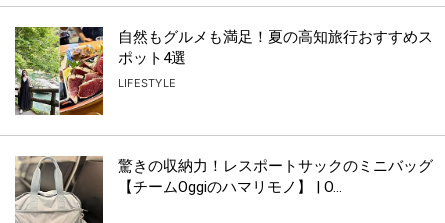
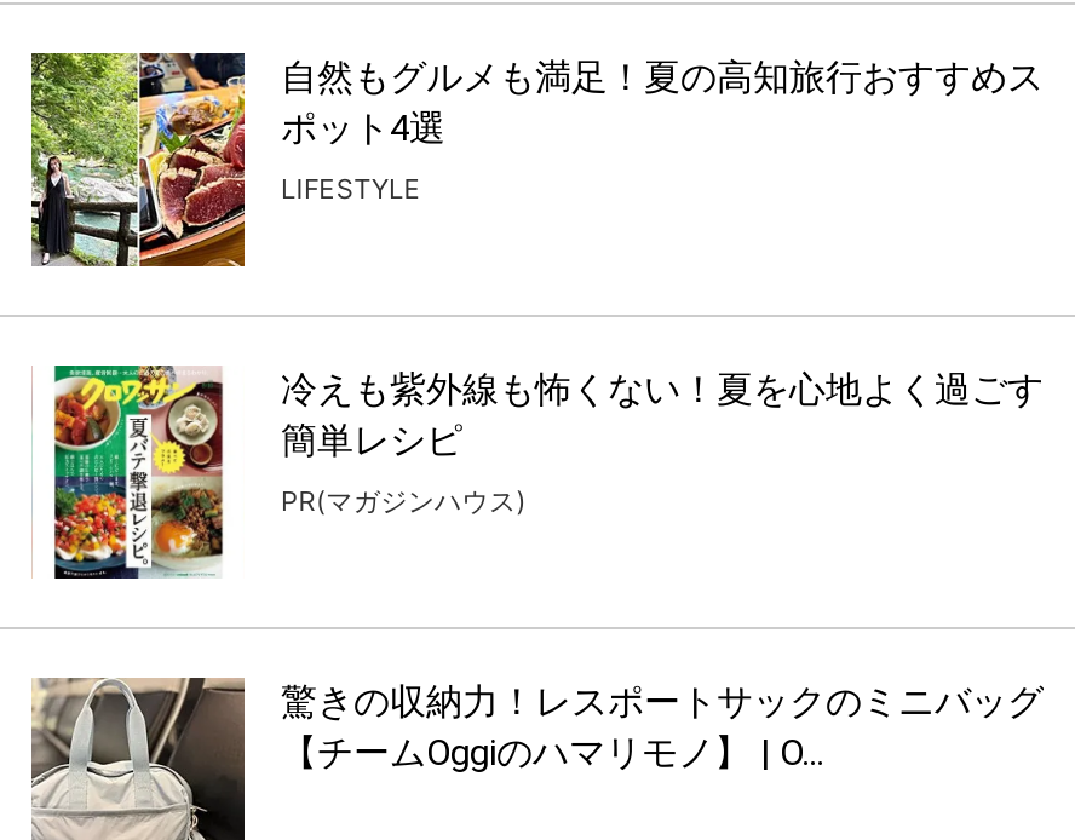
none -> [31,363,1044,579] [image] | 冷えも紫外線も怖くない！夏を心地よく過ごす | 簡単レシピ | PR(マガジンハウス)

